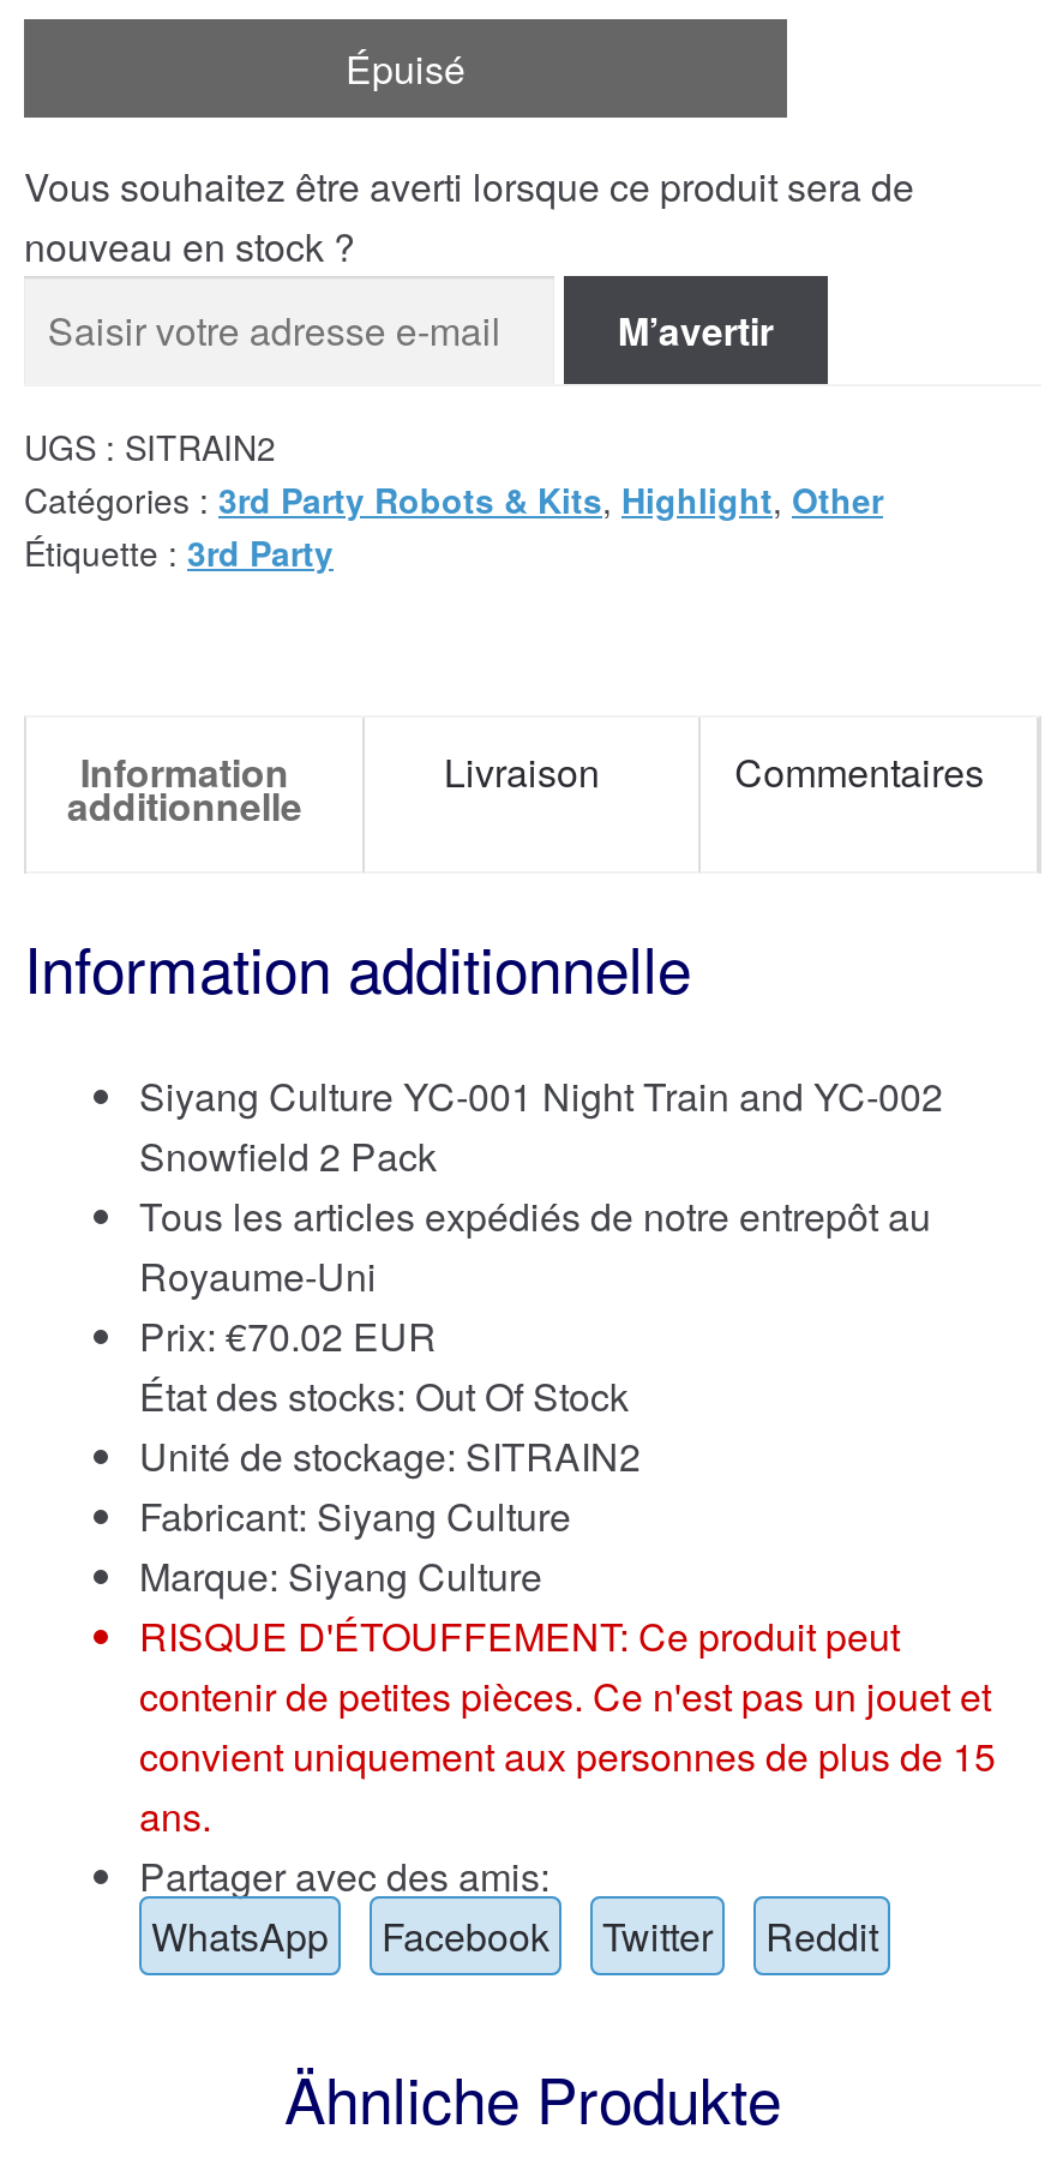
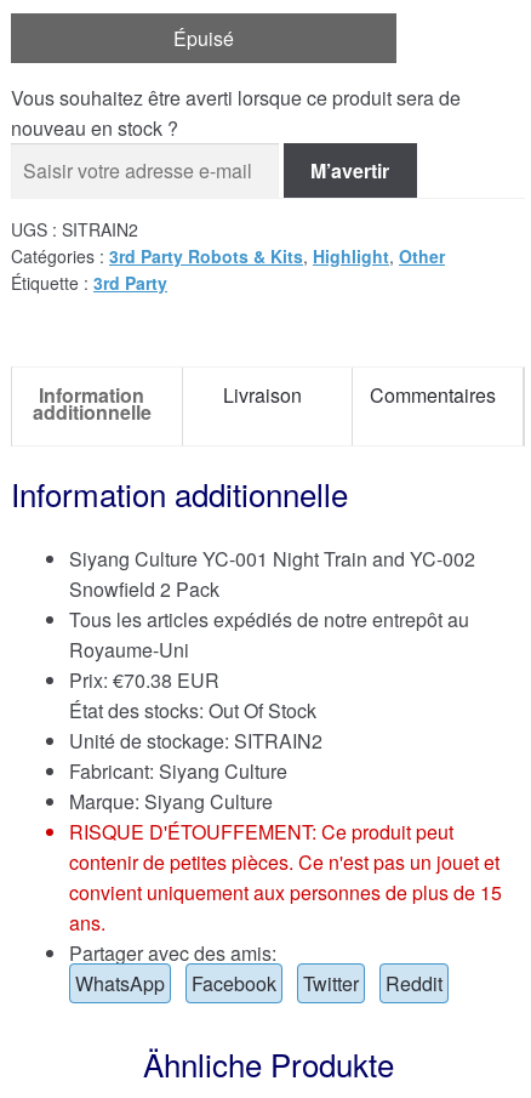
[139,1308,437,1364] Prix: €70.02 EUR -> [69,666,219,693] Prix: €70.38 EUR

